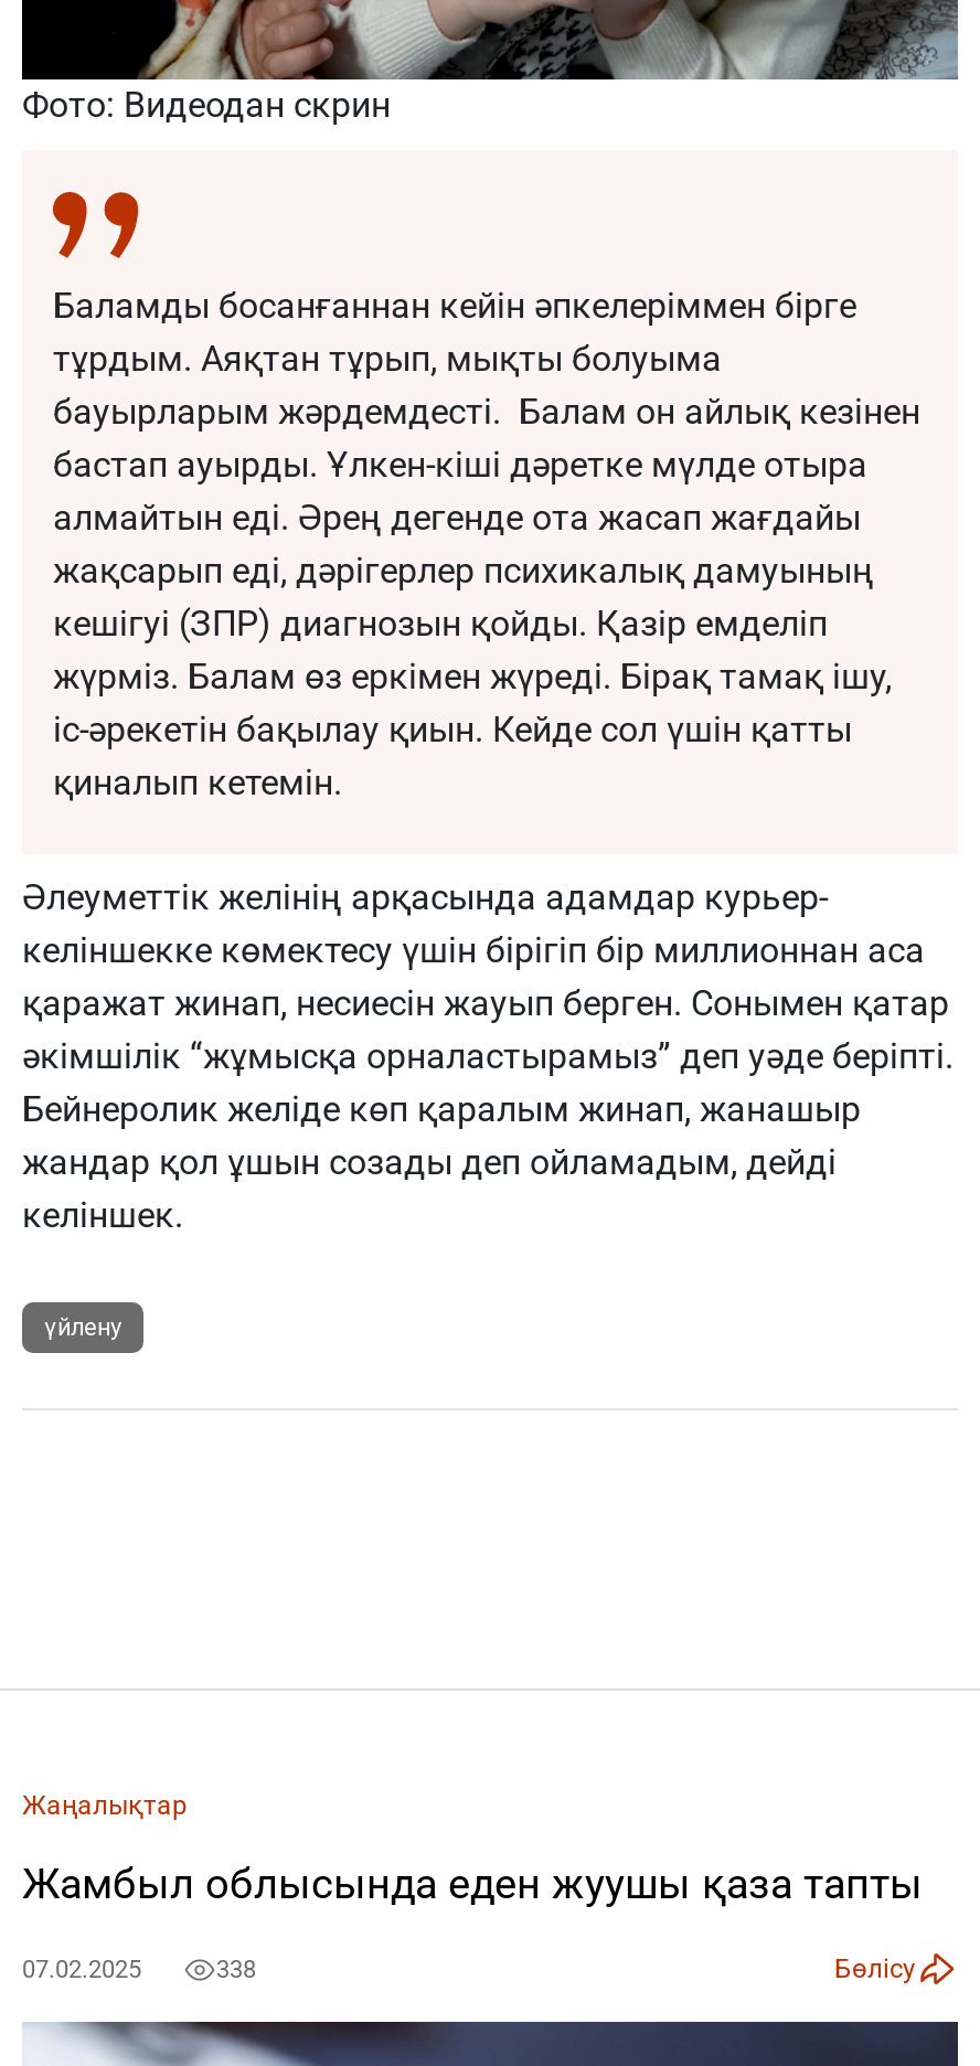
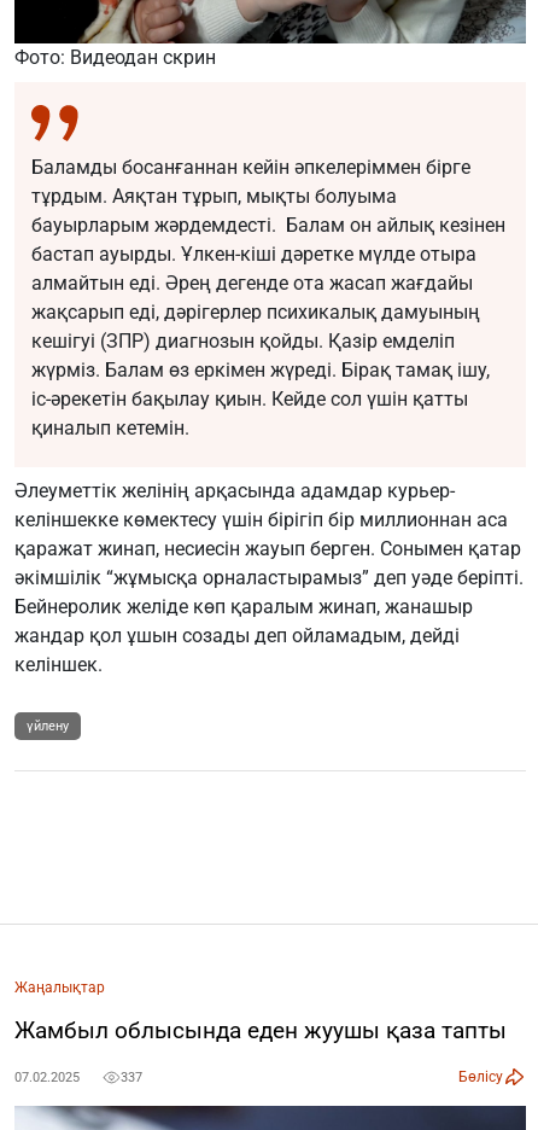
[216,1956,256,1984] 338 -> [121,1070,142,1085] 337

